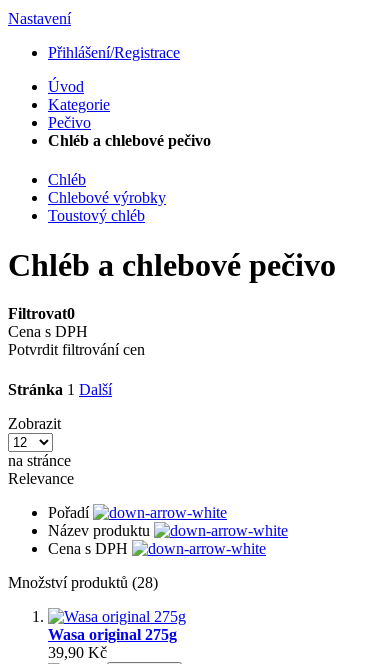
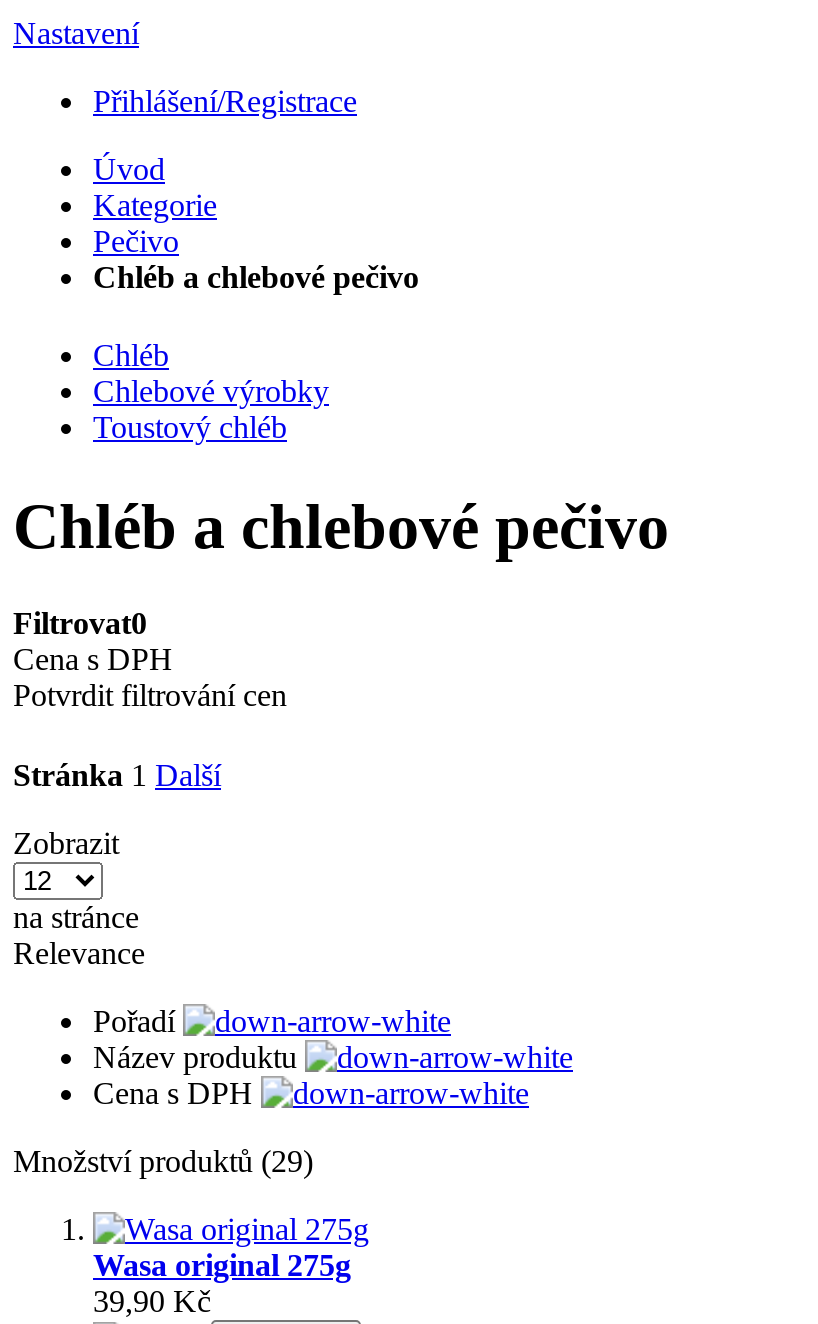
[8,574,158,591] Množství produktů (28) -> [13,1144,313,1178] Množství produktů (29)

